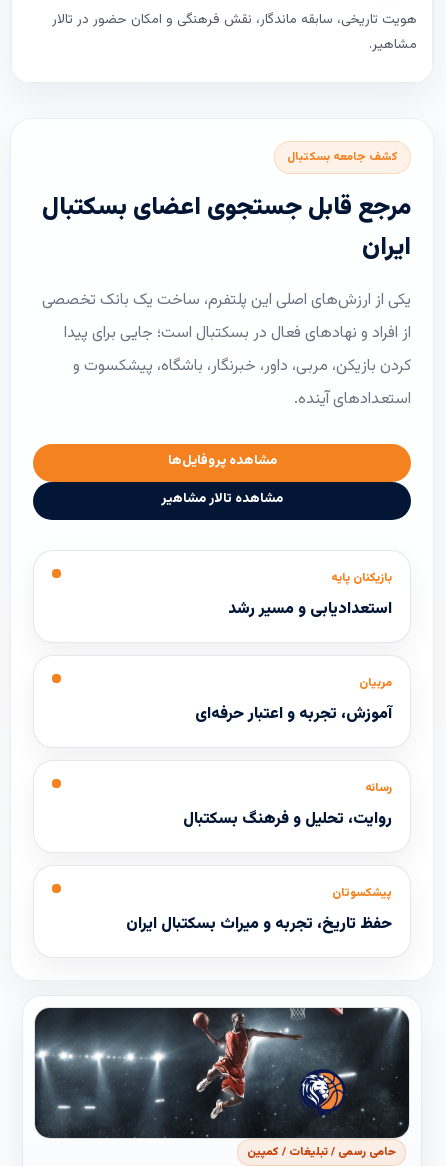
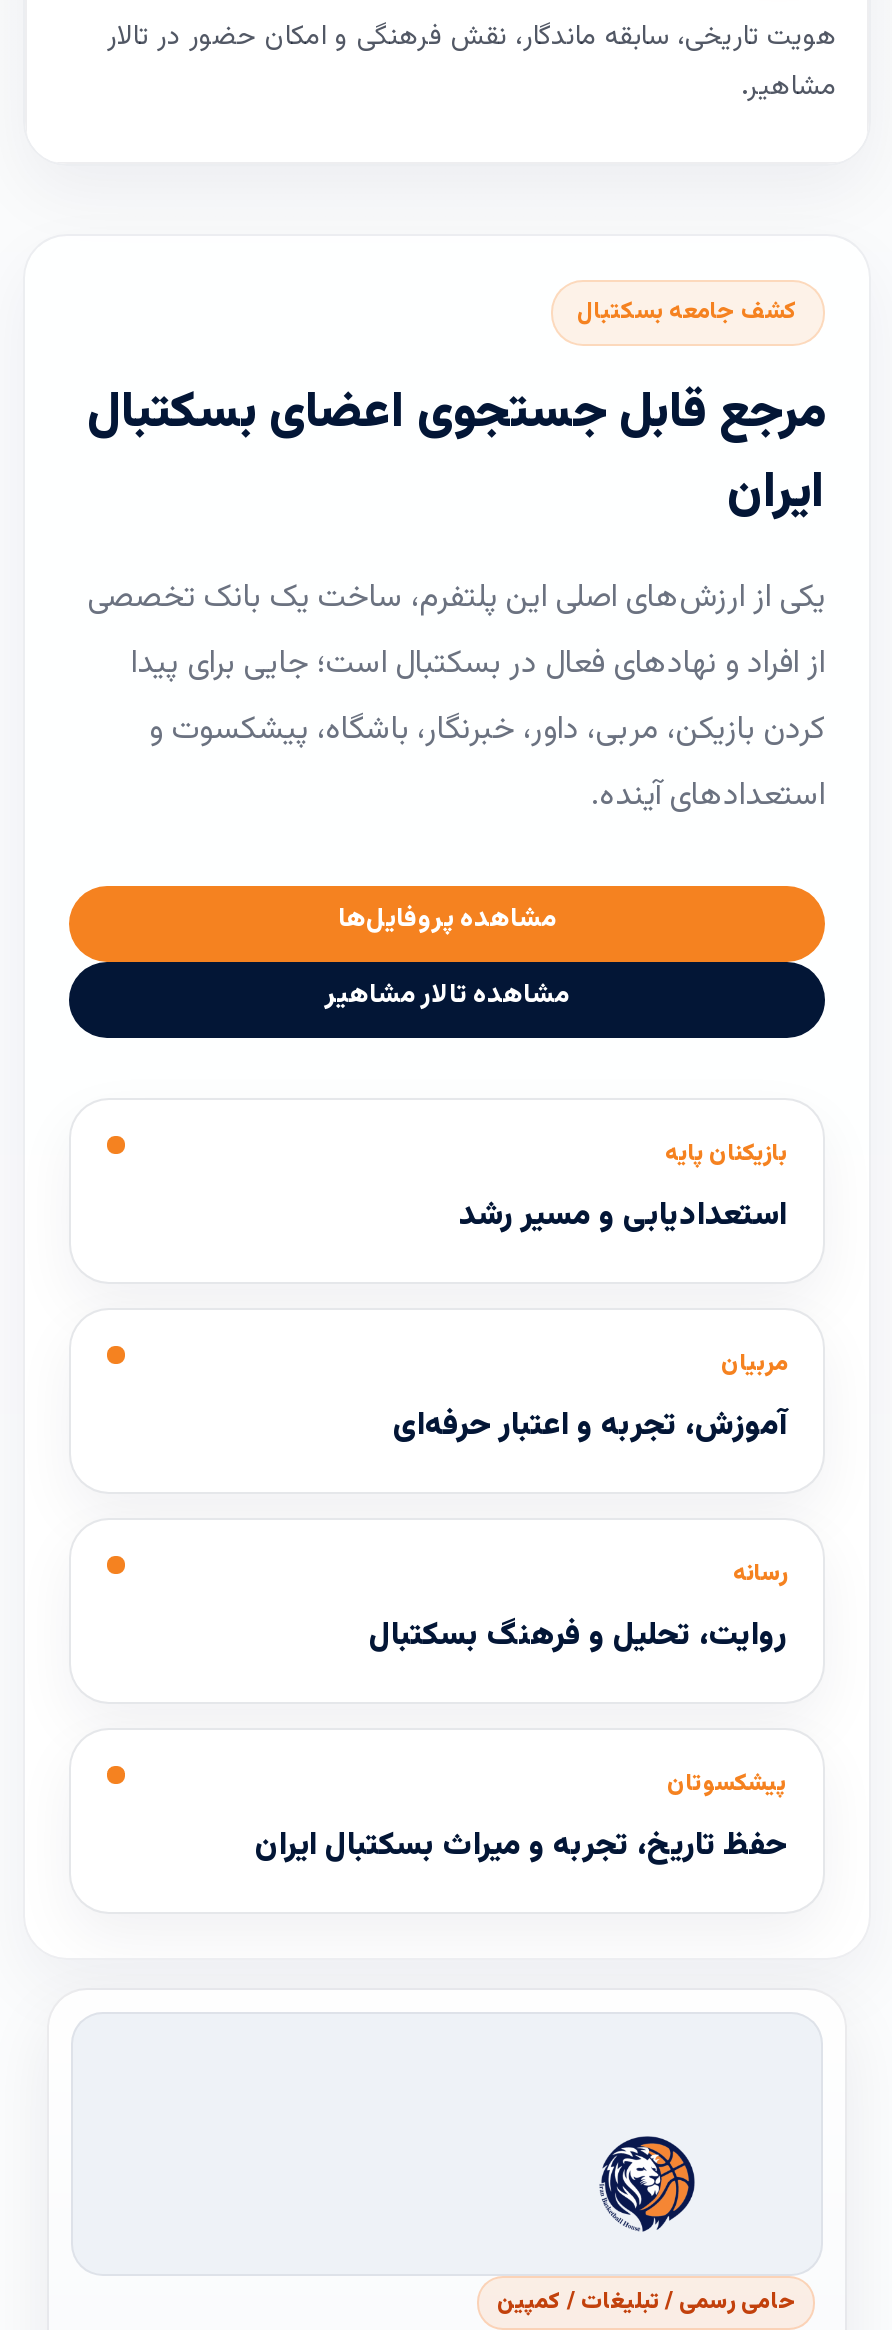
[34,1007,410,1139] [image] -> none

